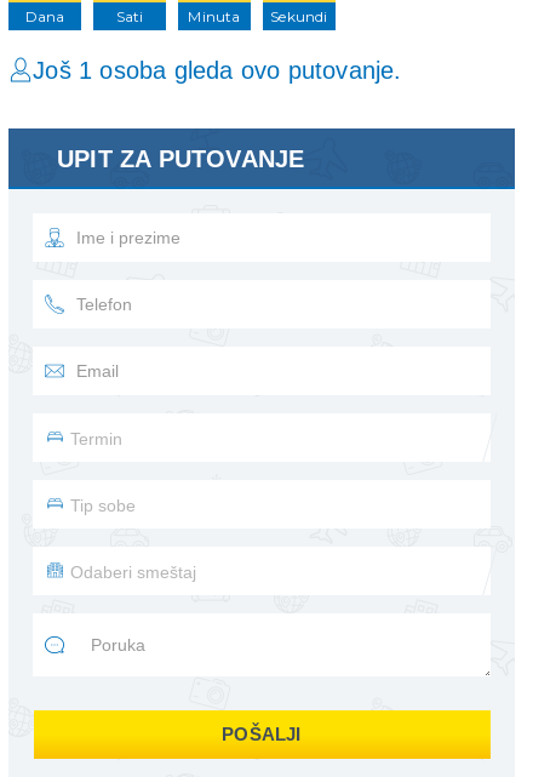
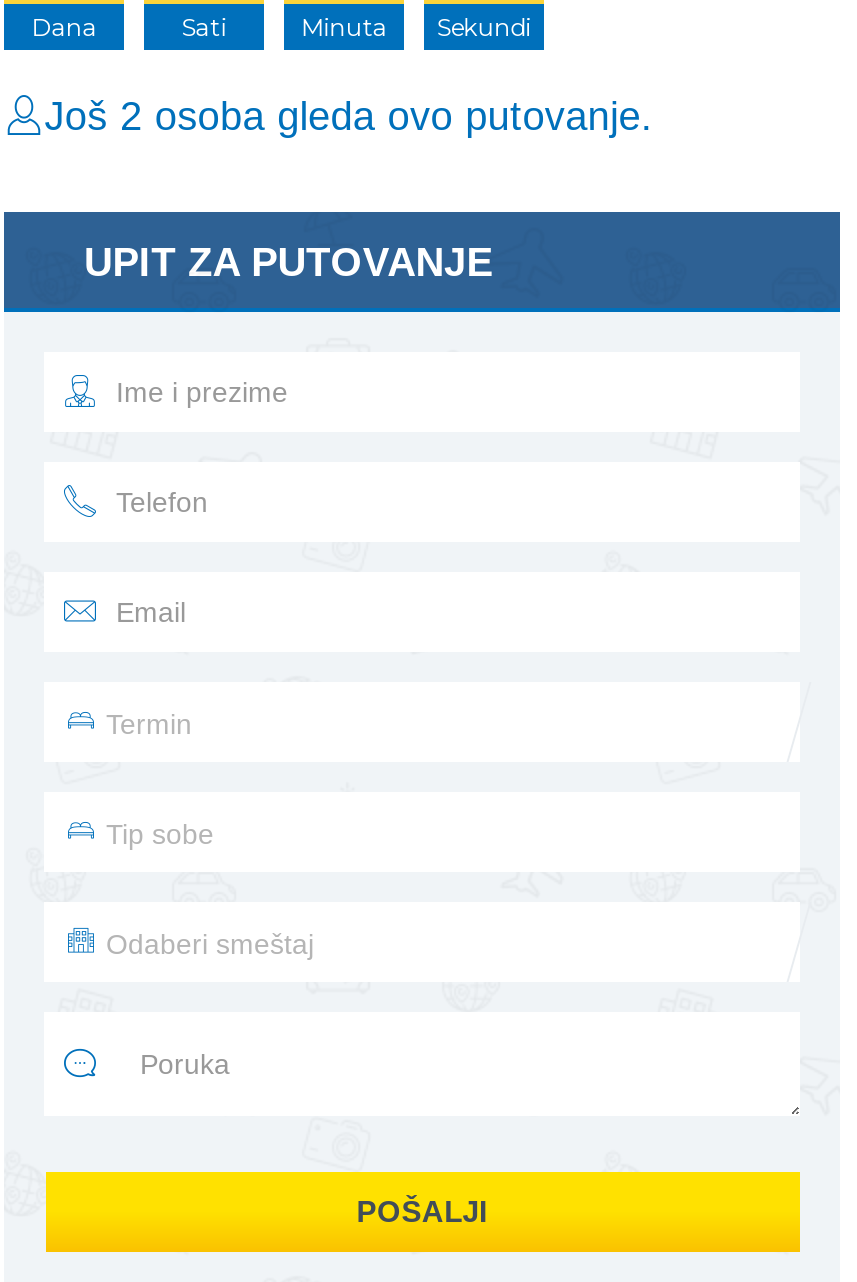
[33,57,402,84] Još 1 osoba gleda ovo putovanje. -> [44,94,653,138] Još 2 osoba gleda ovo putovanje.

